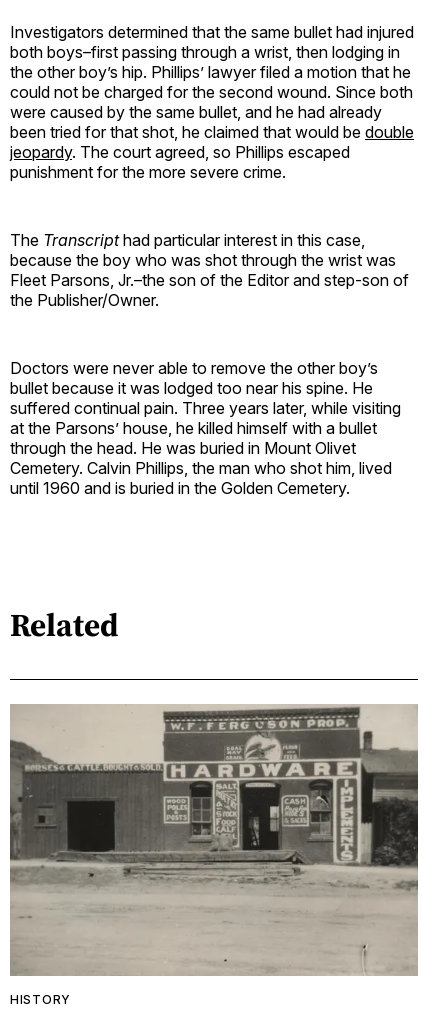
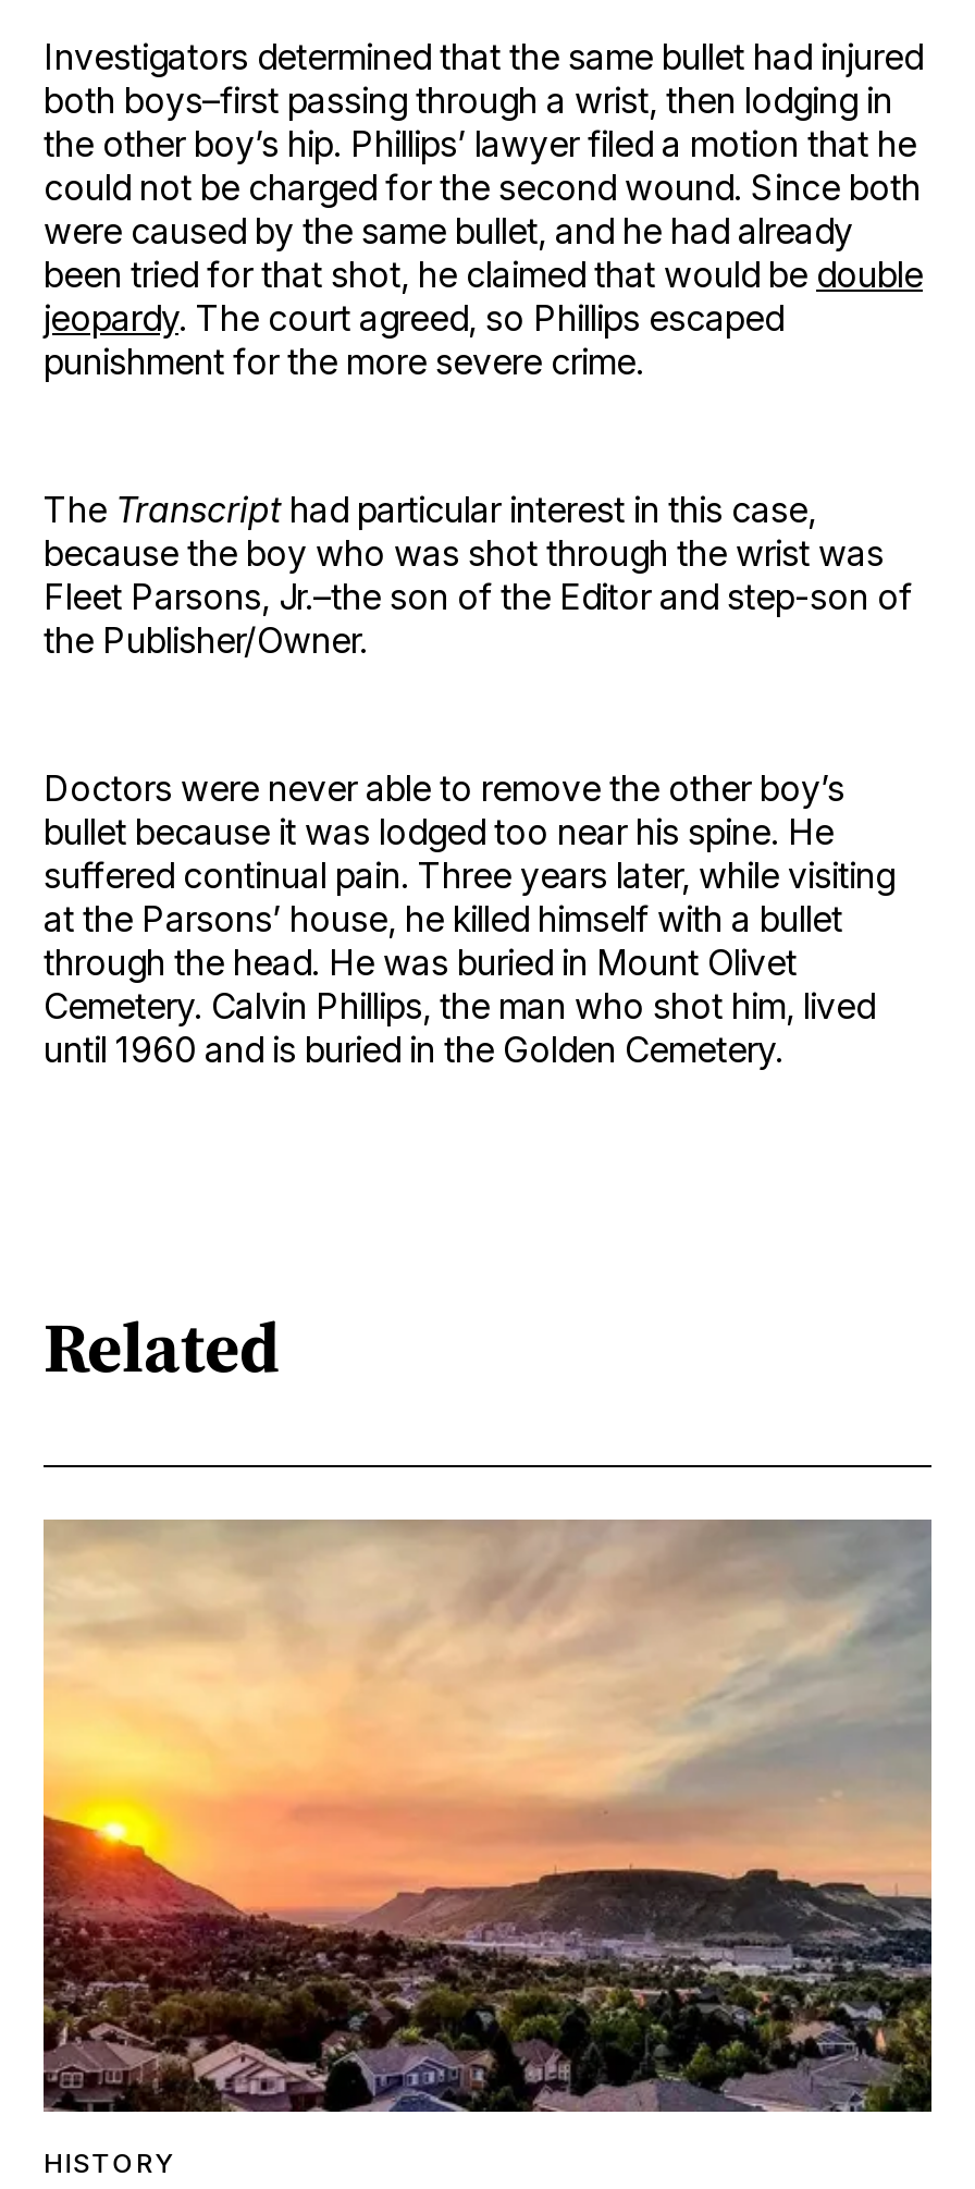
[9,705,419,976] [image] -> [41,1520,931,2112] [image]

